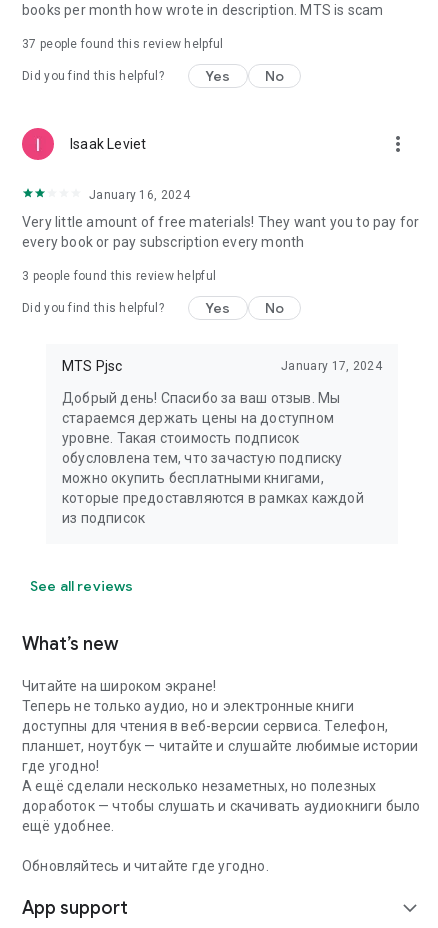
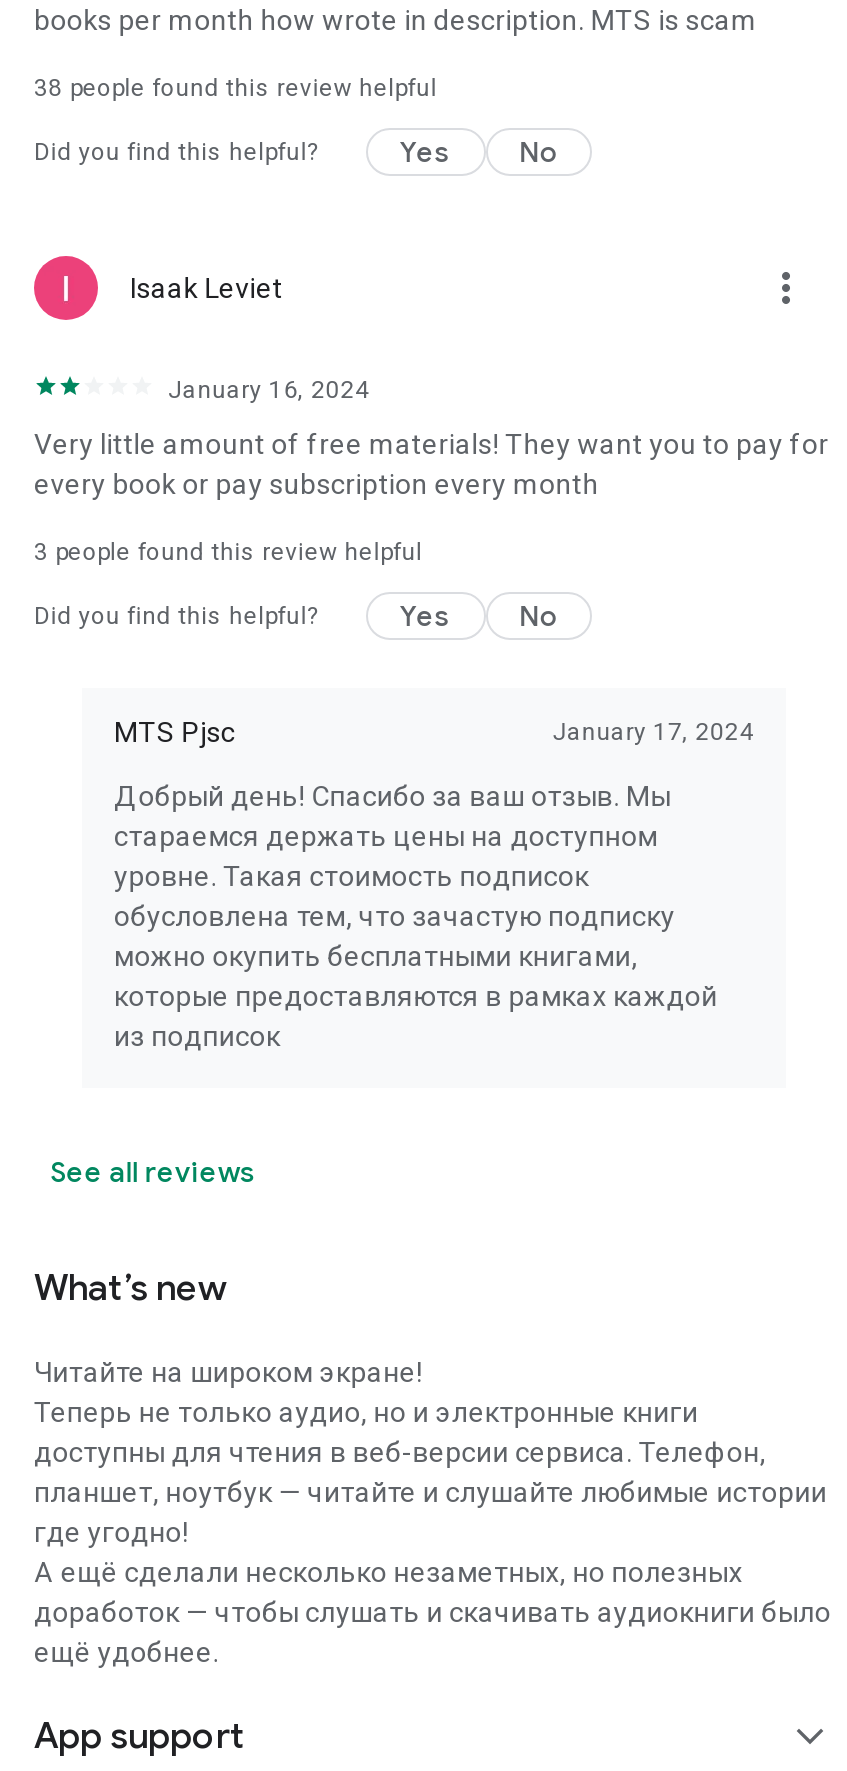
[22,37,223,51] 37 people found this review helpful -> [34,74,437,102] 38 people found this review helpful
[22,858,269,874] Обновляйтесь и читайте где угодно. -> none

